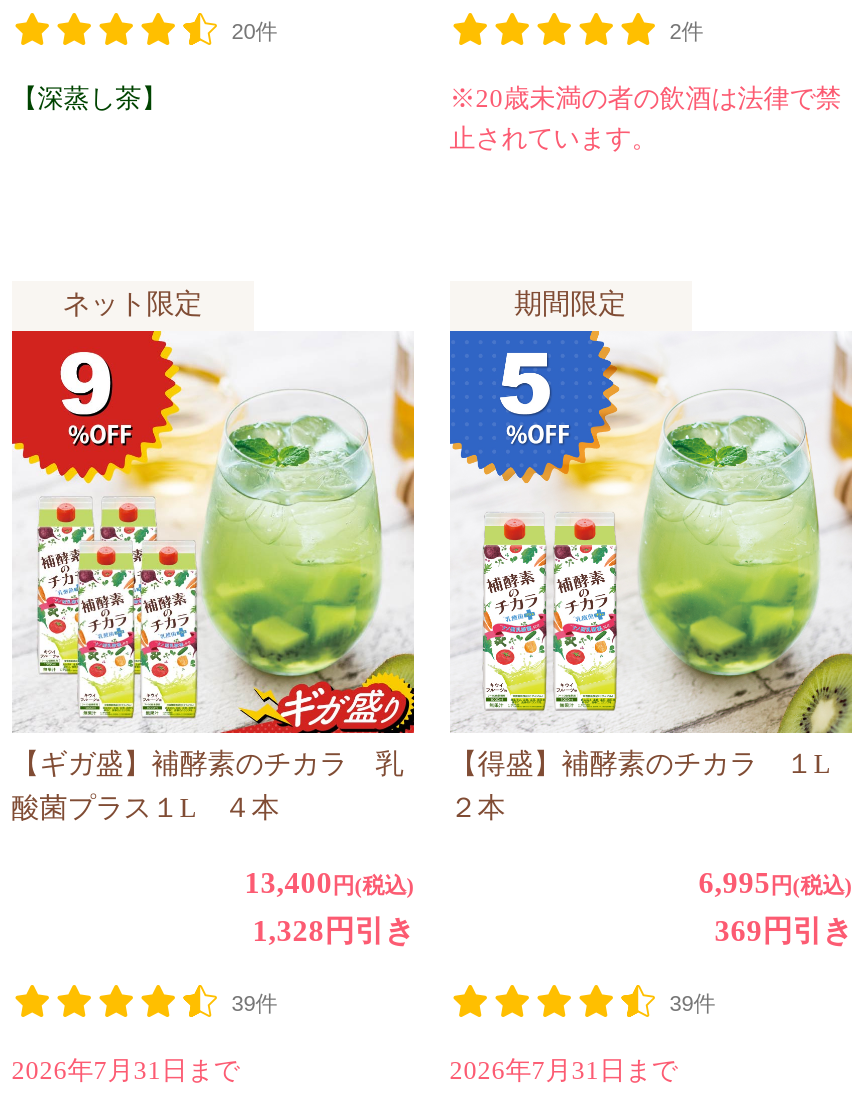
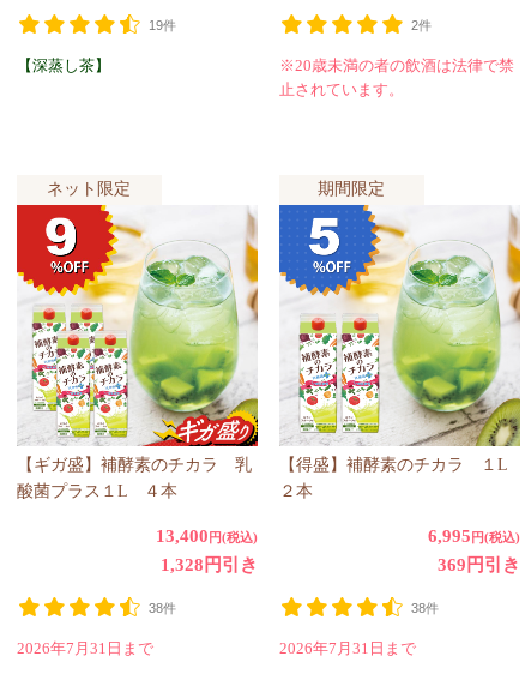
[232,20,278,44] 20件 -> [148,19,176,33] 19件
[232,991,278,1015] 39件 -> [148,601,176,615] 38件
[669,991,715,1015] 39件 -> [411,601,438,615] 38件

